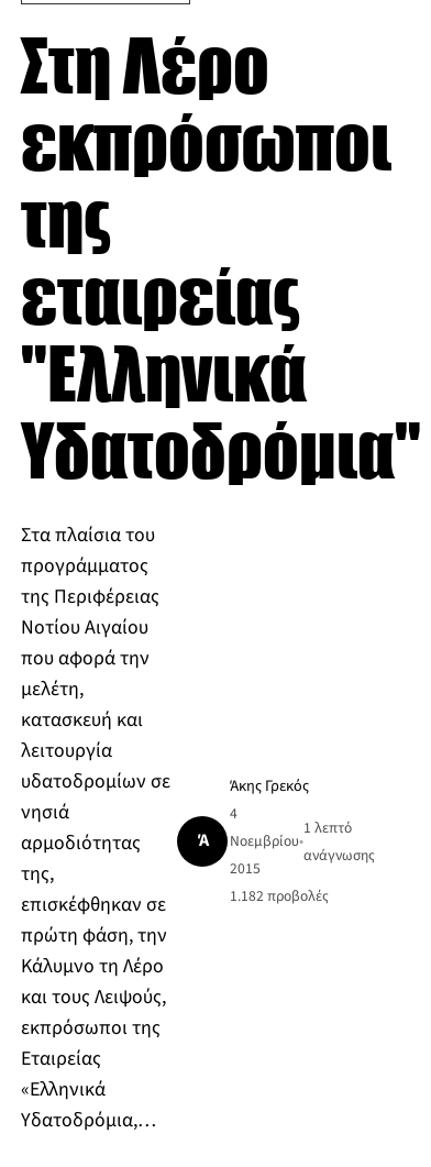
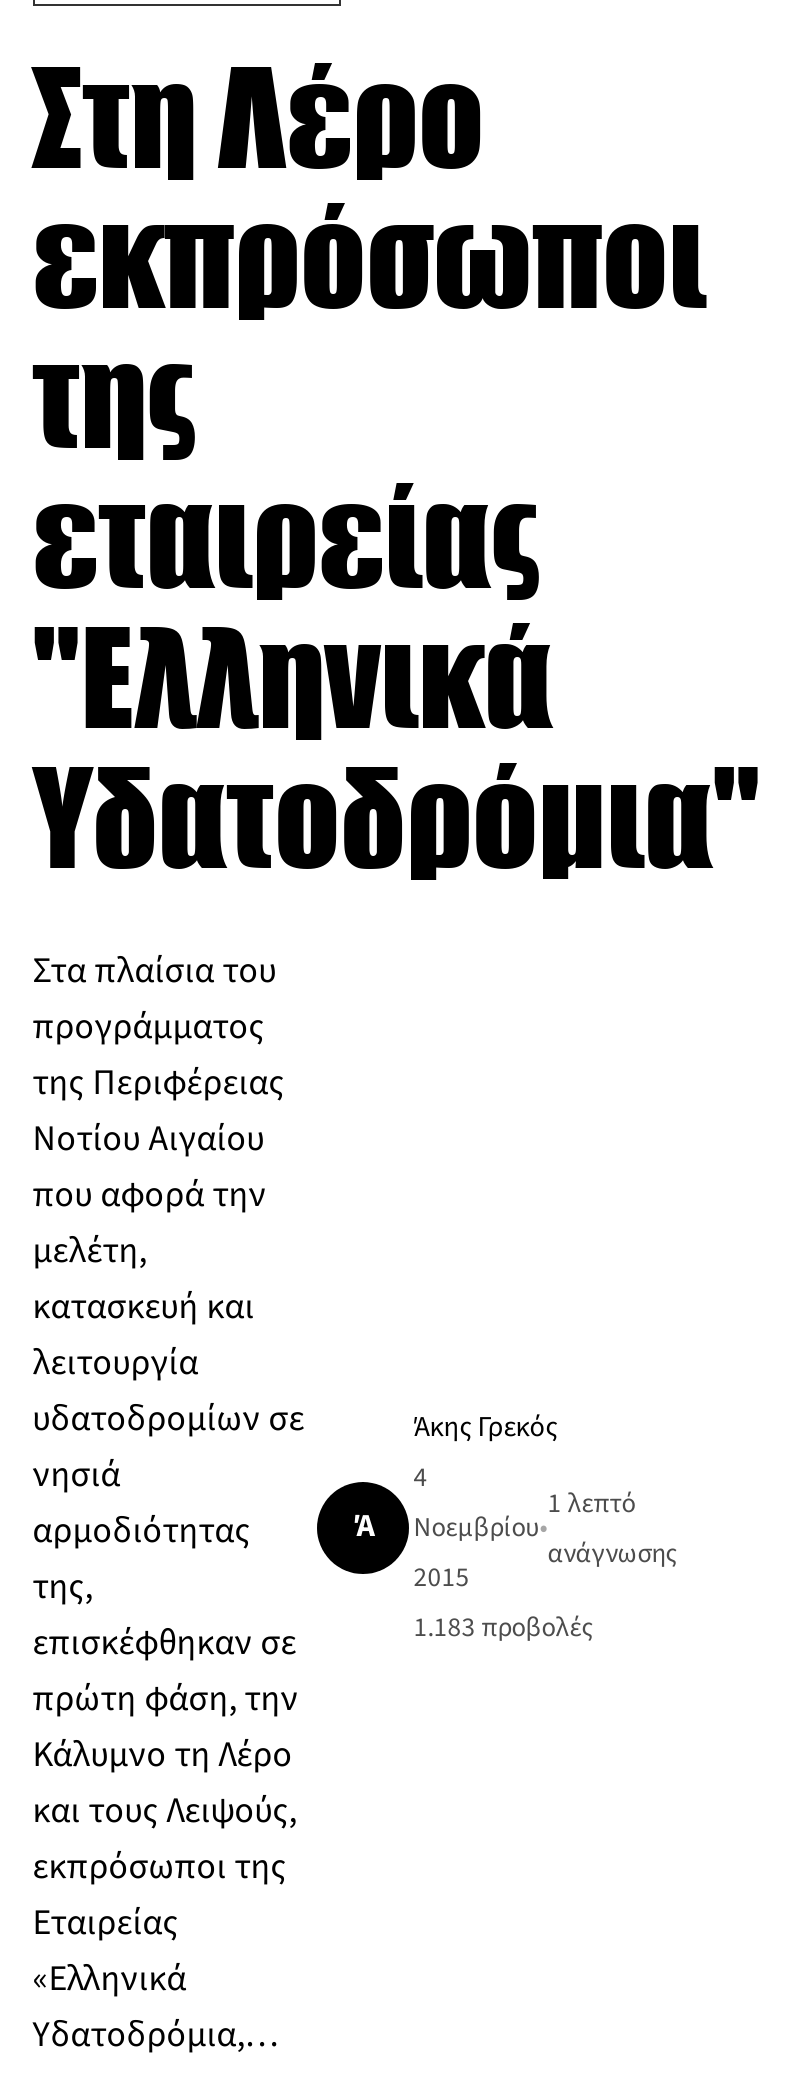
[230,886,329,906] 1.182 προβολές -> [414,1608,594,1646] 1.183 προβολές

